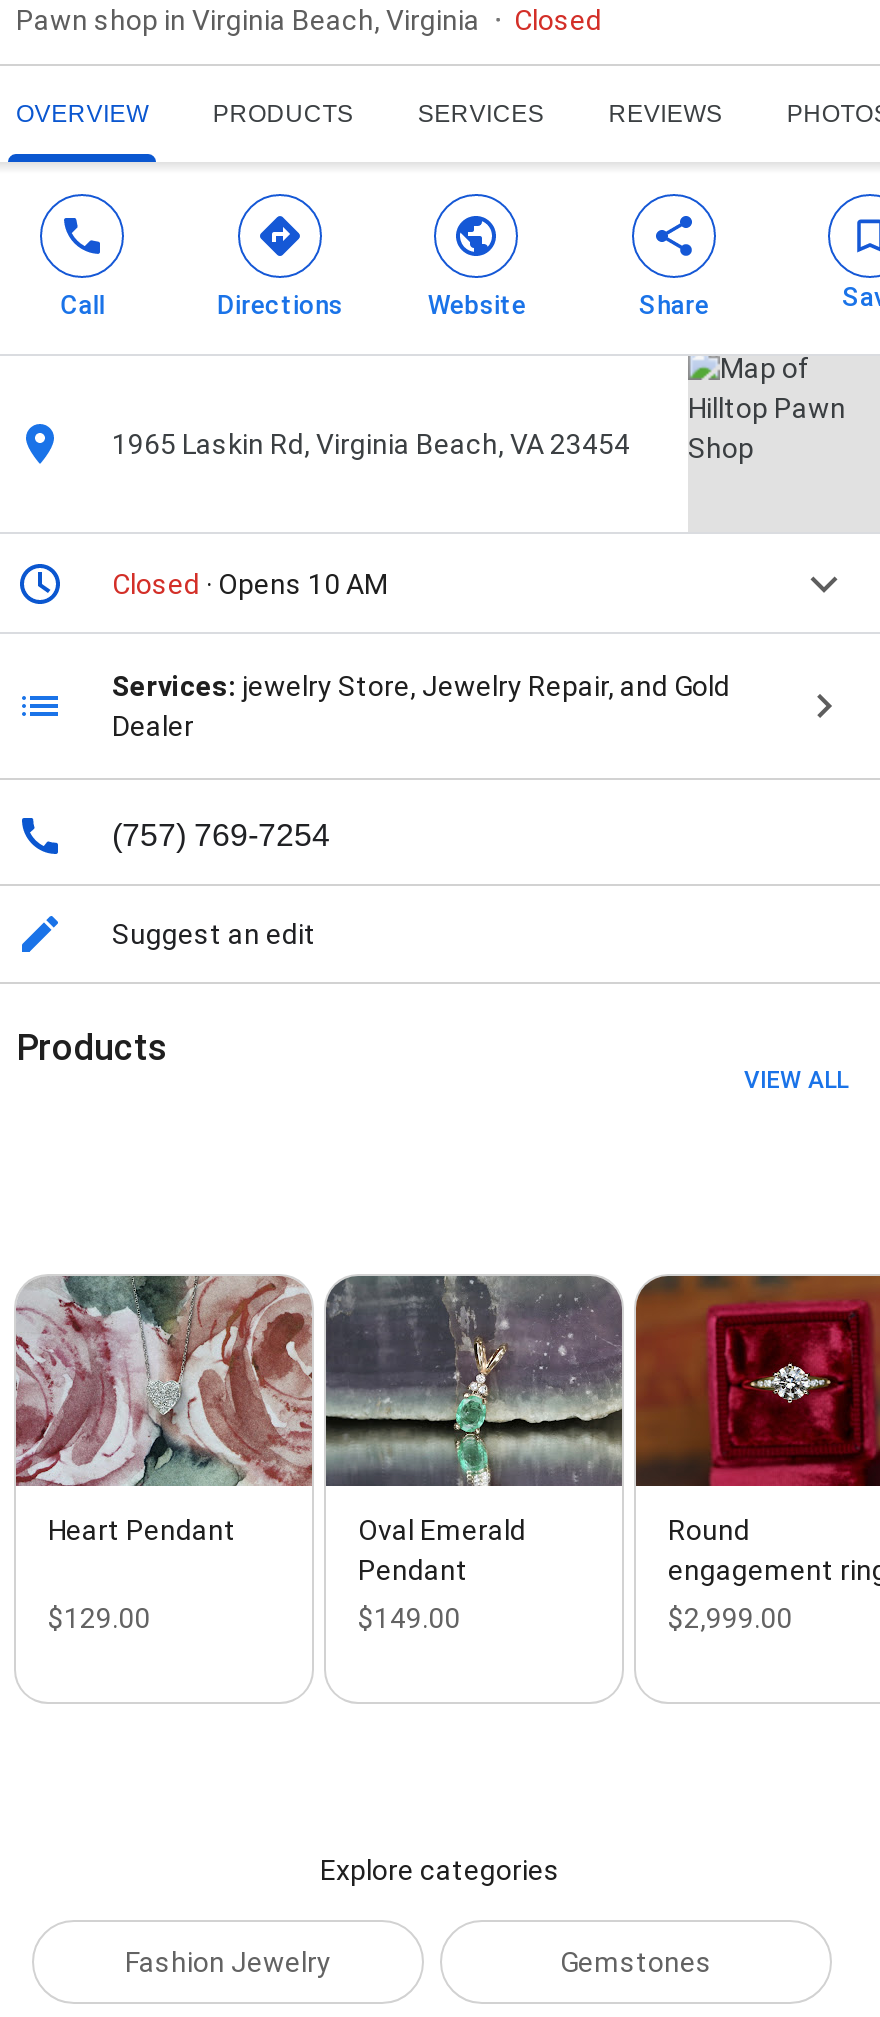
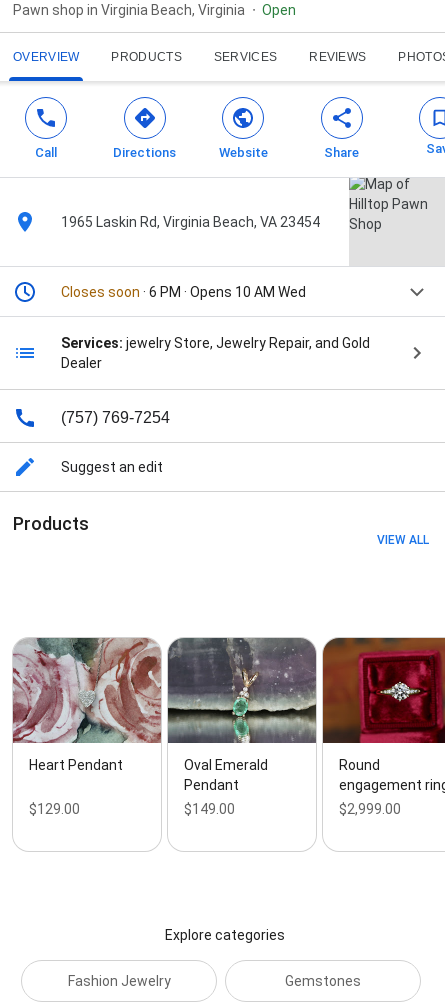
[514,4,602,36] Closed -> [262,2,296,18] Open
[112,568,388,600] Closed · Opens 10 AM -> [61,284,306,300] Closes soon · 6 PM · Opens 10 AM Wed

